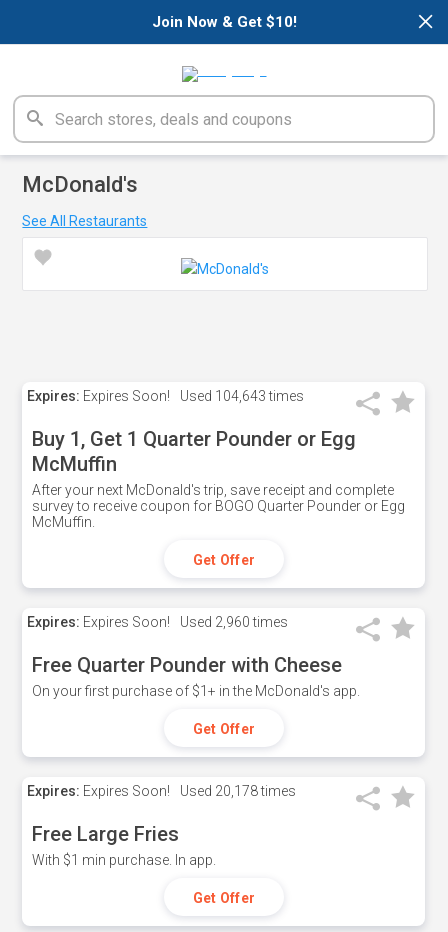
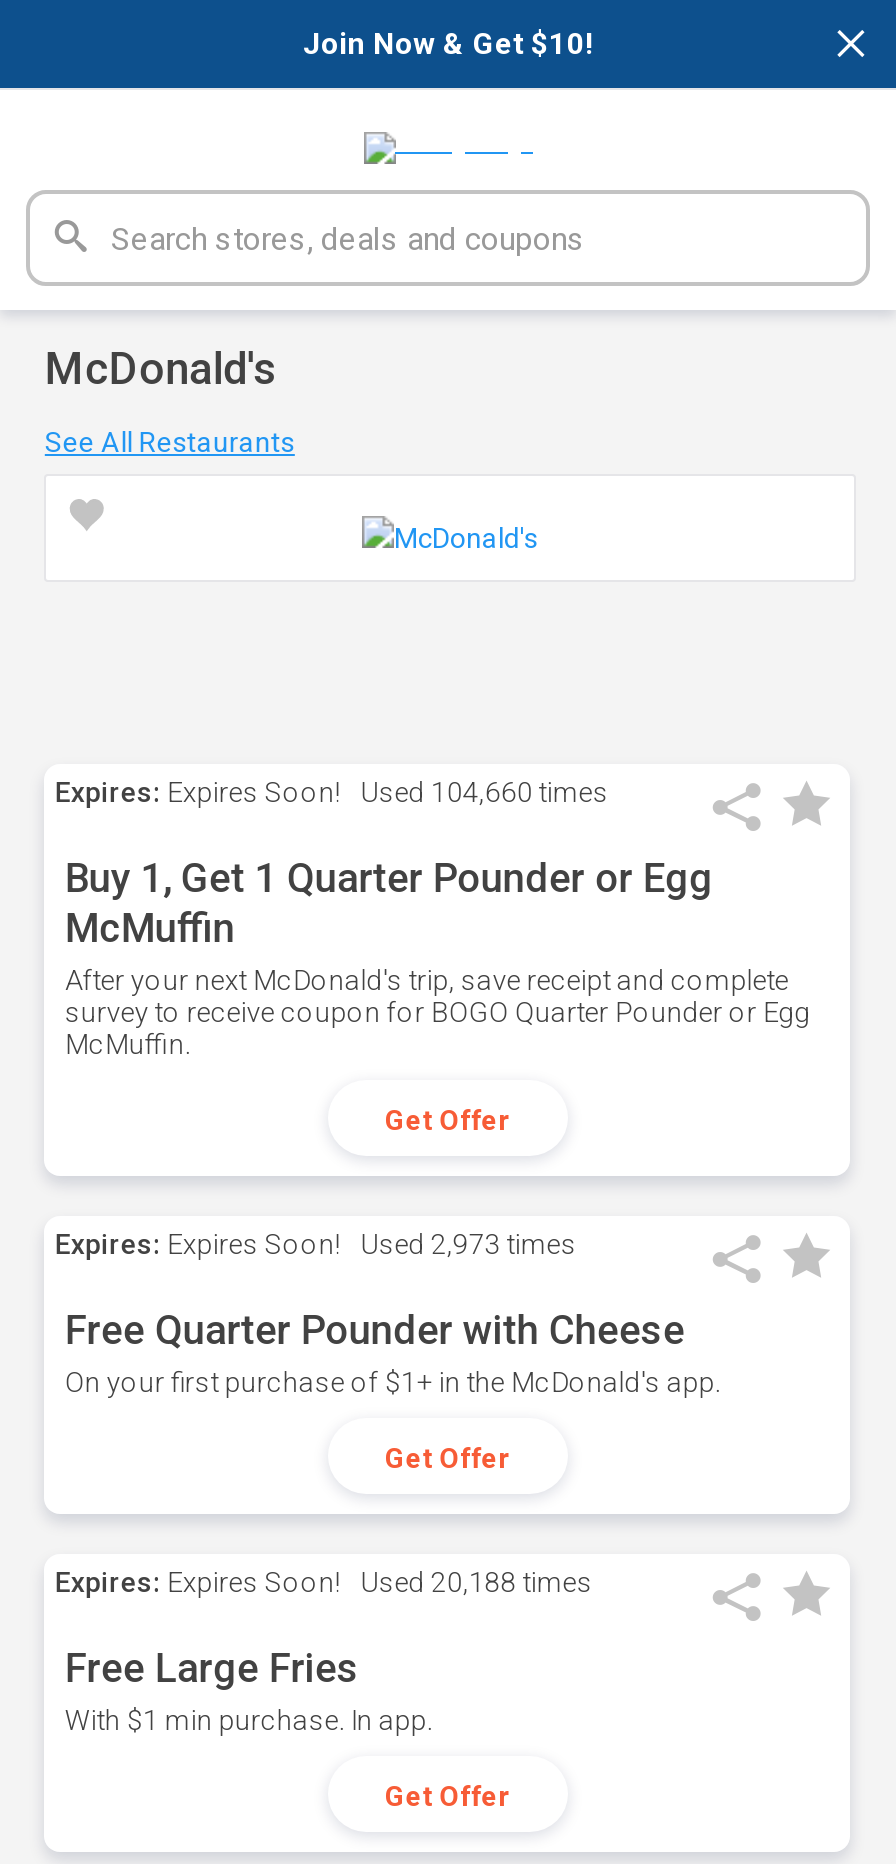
[27,388,304,404] Expires: Expires Soon! Used 104,643 times -> [55,776,609,808] Expires: Expires Soon! Used 104,660 times
[27,614,288,630] Expires: Expires Soon! Used 2,960 times -> [55,1228,577,1260] Expires: Expires Soon! Used 2,973 times
[27,783,296,799] Expires: Expires Soon! Used 20,178 times -> [55,1566,593,1598] Expires: Expires Soon! Used 20,188 times

